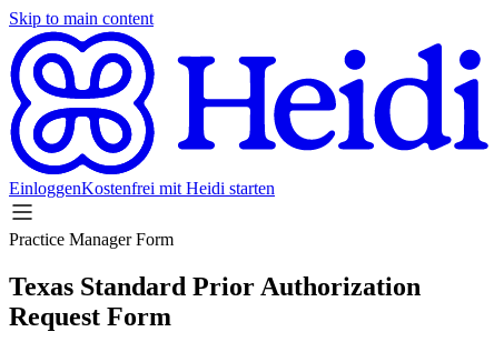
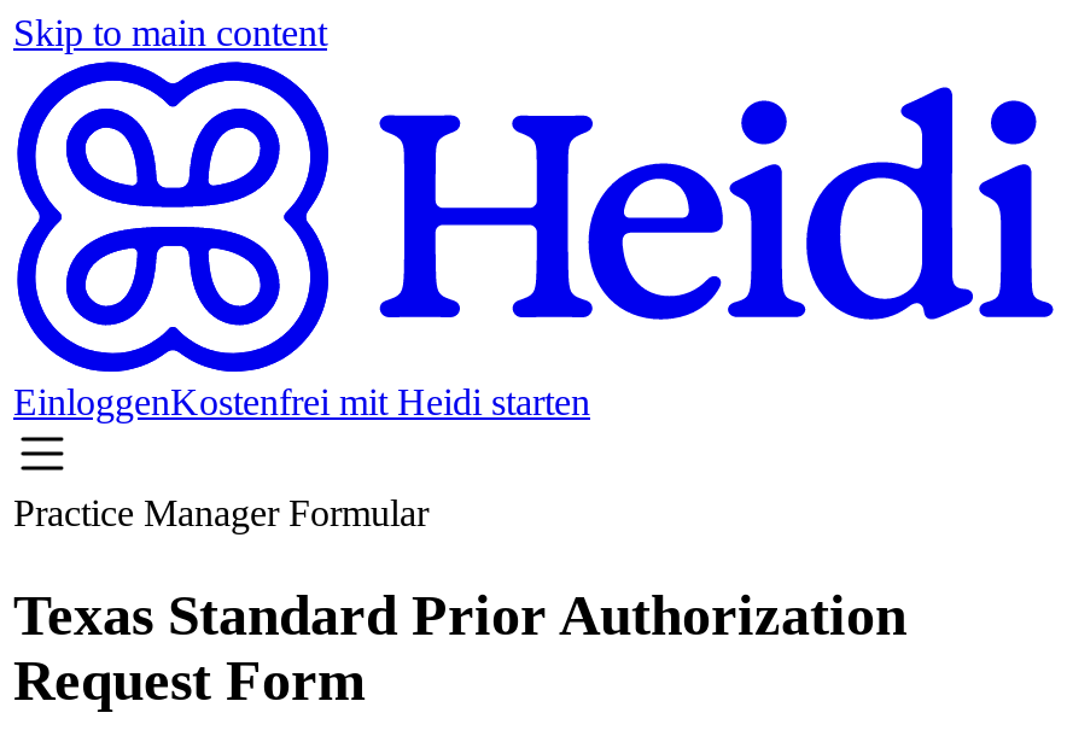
[9,230,174,249] Practice Manager Form -> [13,492,428,533] Practice Manager Formular

